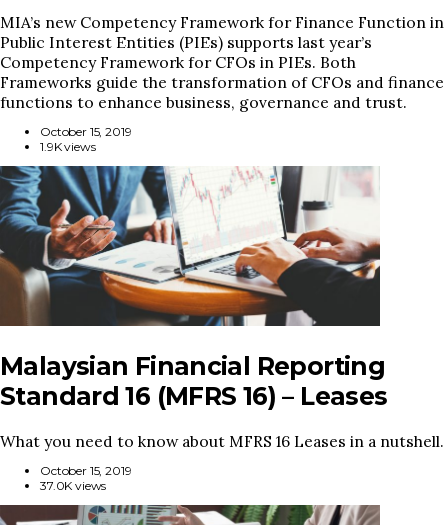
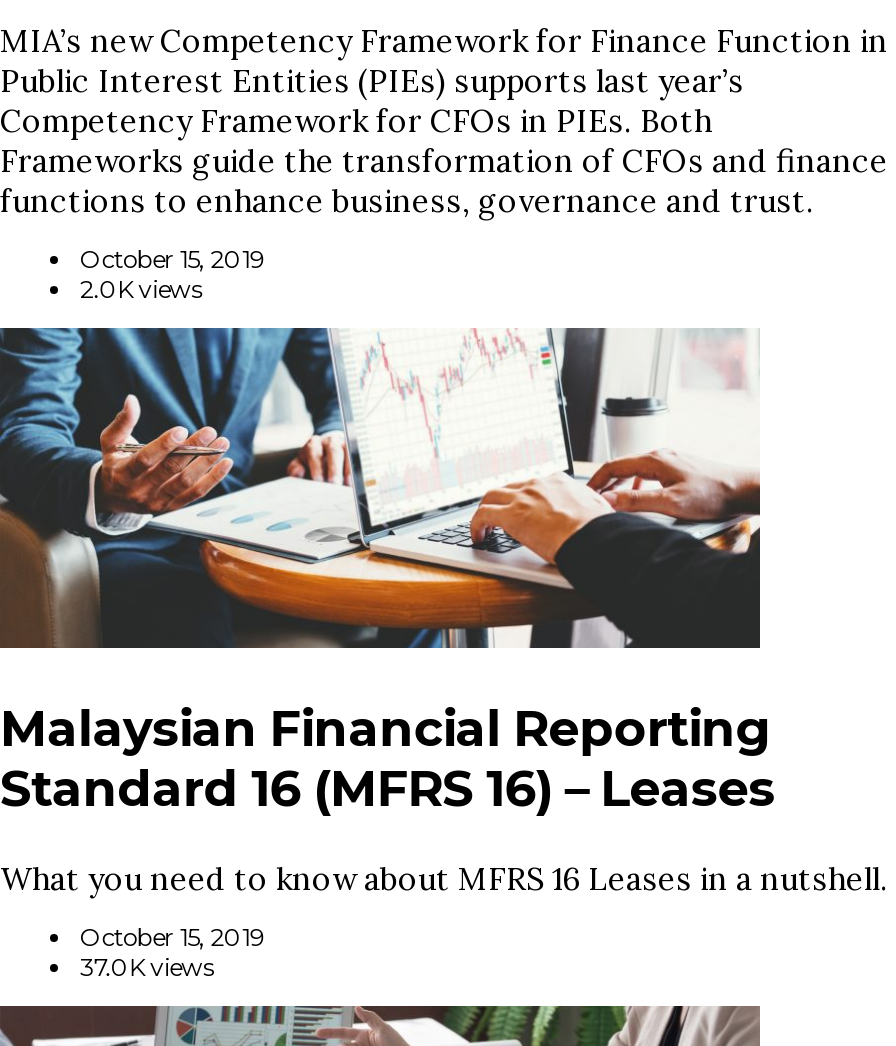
[40,139,95,154] 1.9K views -> [80,274,201,304] 2.0K views

